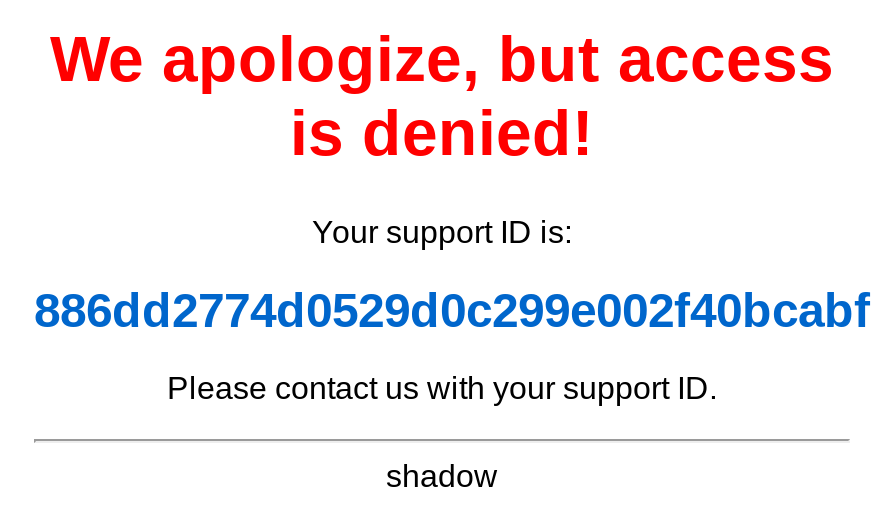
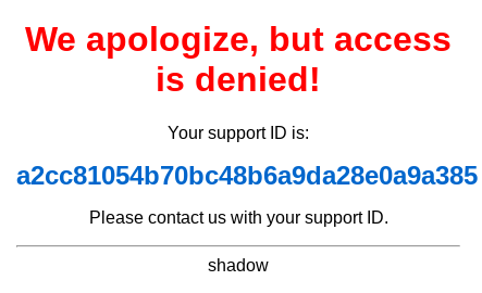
[34,283,870,337] 886dd2774d0529d0c299e002f40bcabf -> [16,160,478,190] a2cc81054b70bc48b6a9da28e0a9a385

